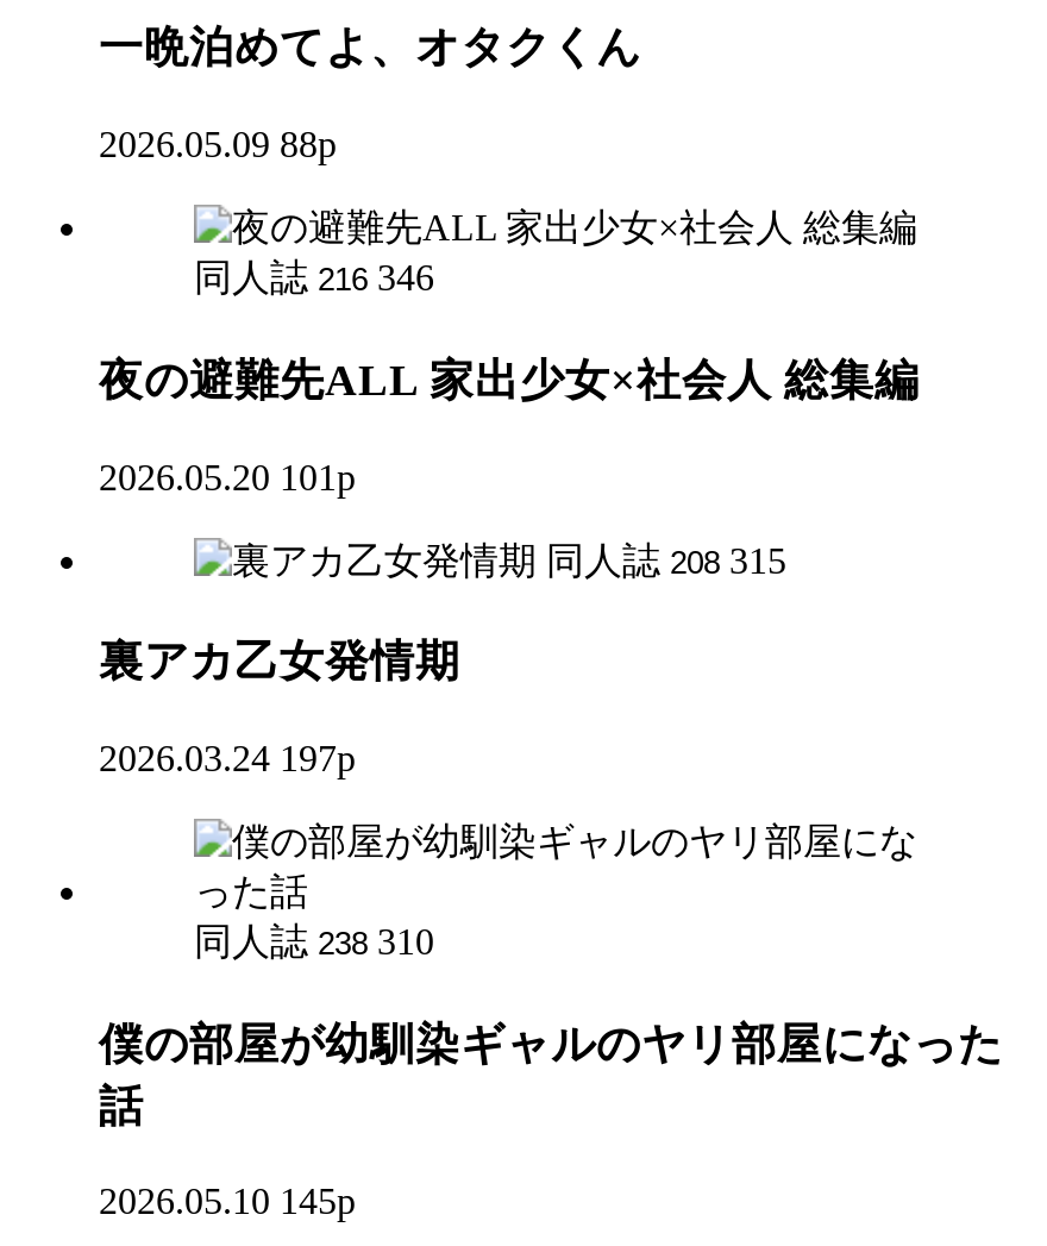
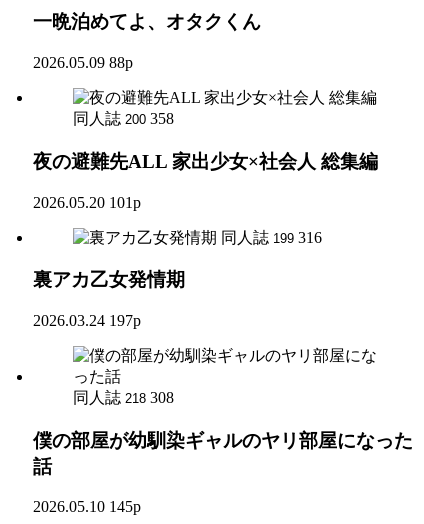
[194,257,434,298] 同人誌 216 346 -> [73,110,174,127] 同人誌 200 358
[546,539,786,580] 同人誌 208 315 -> [221,228,322,245] 同人誌 199 316
[194,921,434,961] 同人誌 238 310 -> [73,389,174,406] 同人誌 218 308

